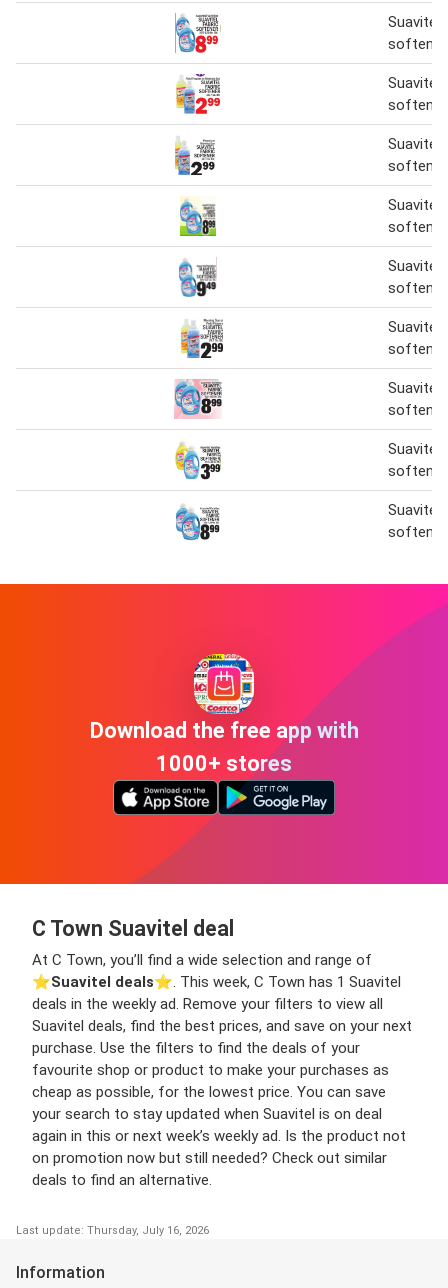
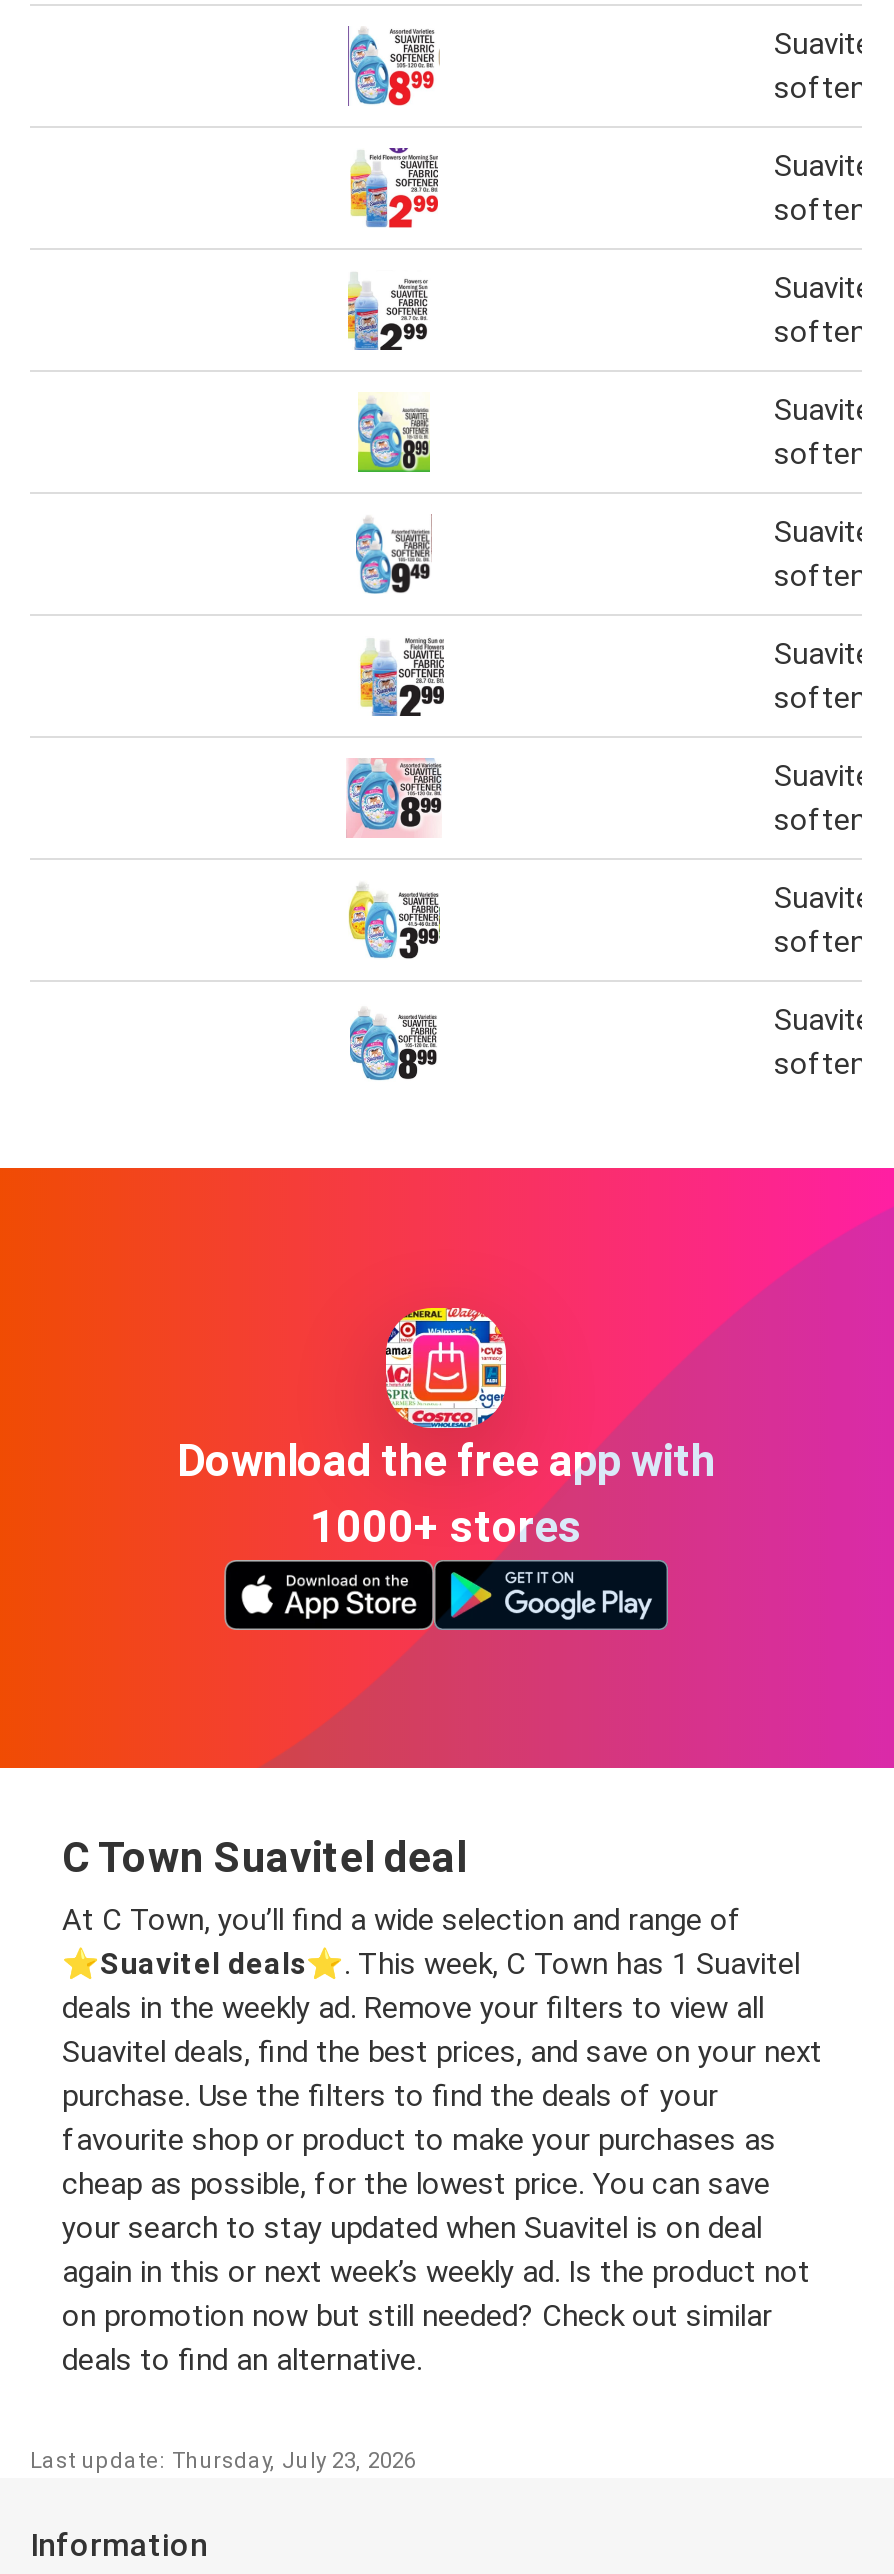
[16,1224,209,1237] Last update: Thursday, July 16, 2026 -> [30,2448,416,2474] Last update: Thursday, July 23, 2026

